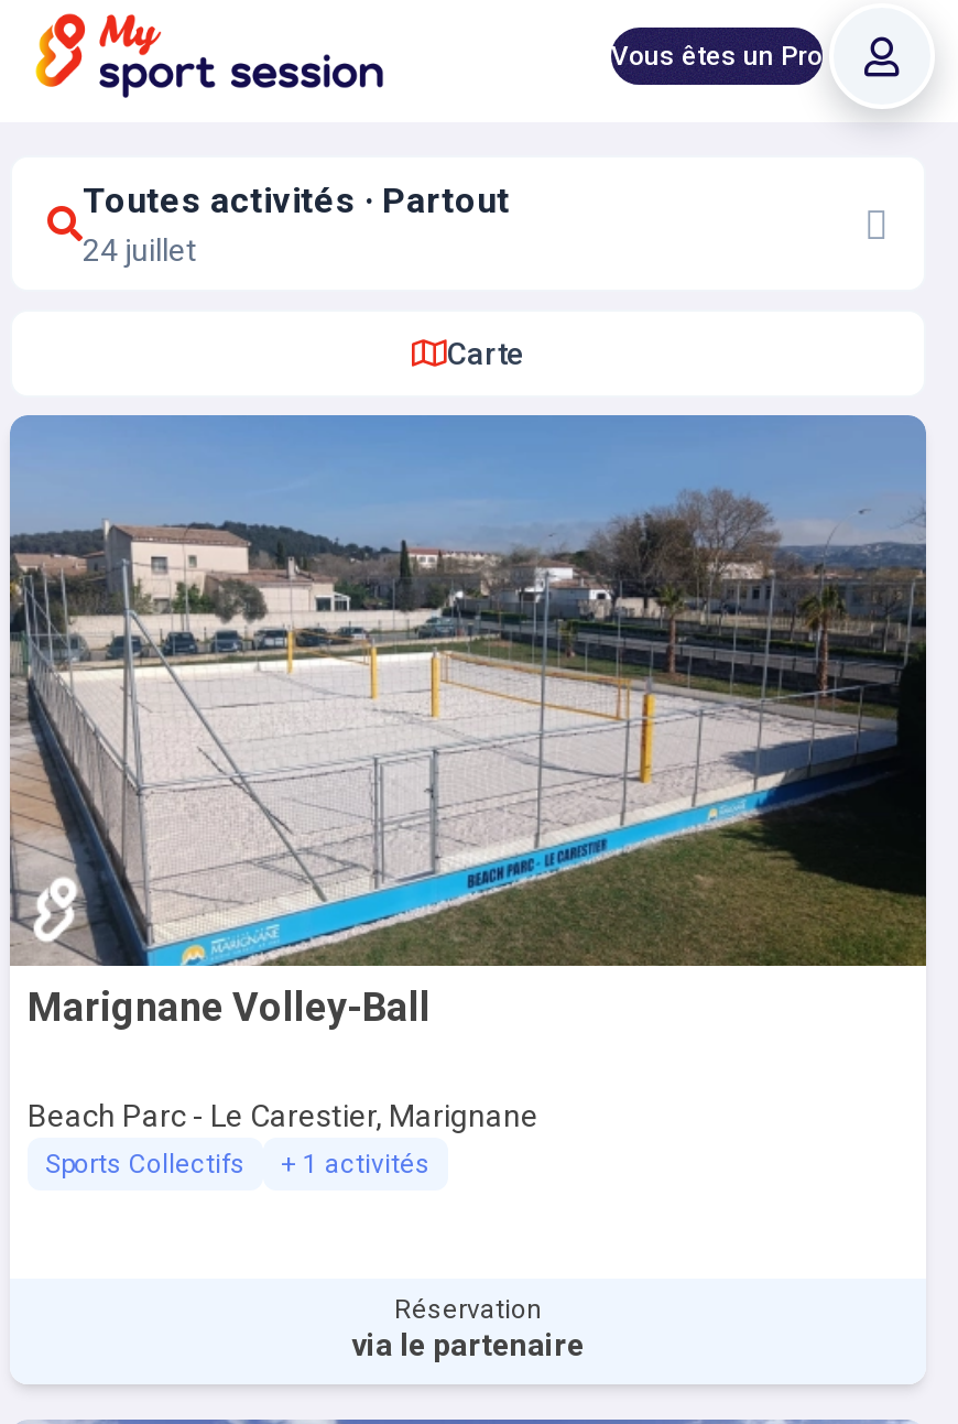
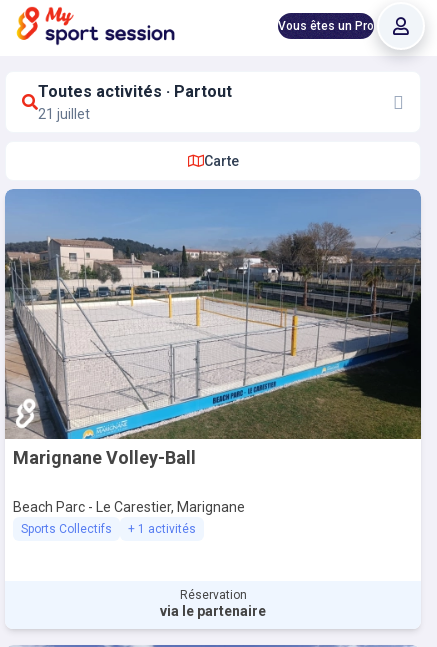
[83,232,197,268] 24 juillet -> [38,106,90,122] 21 juillet

